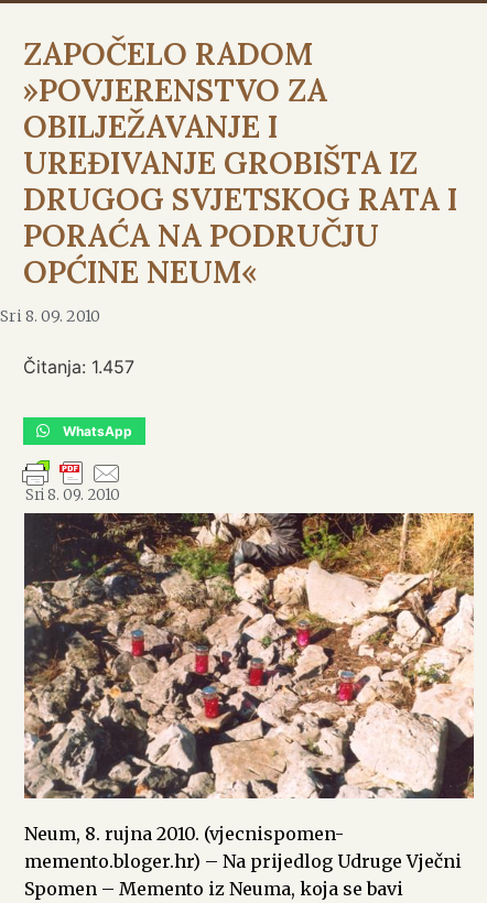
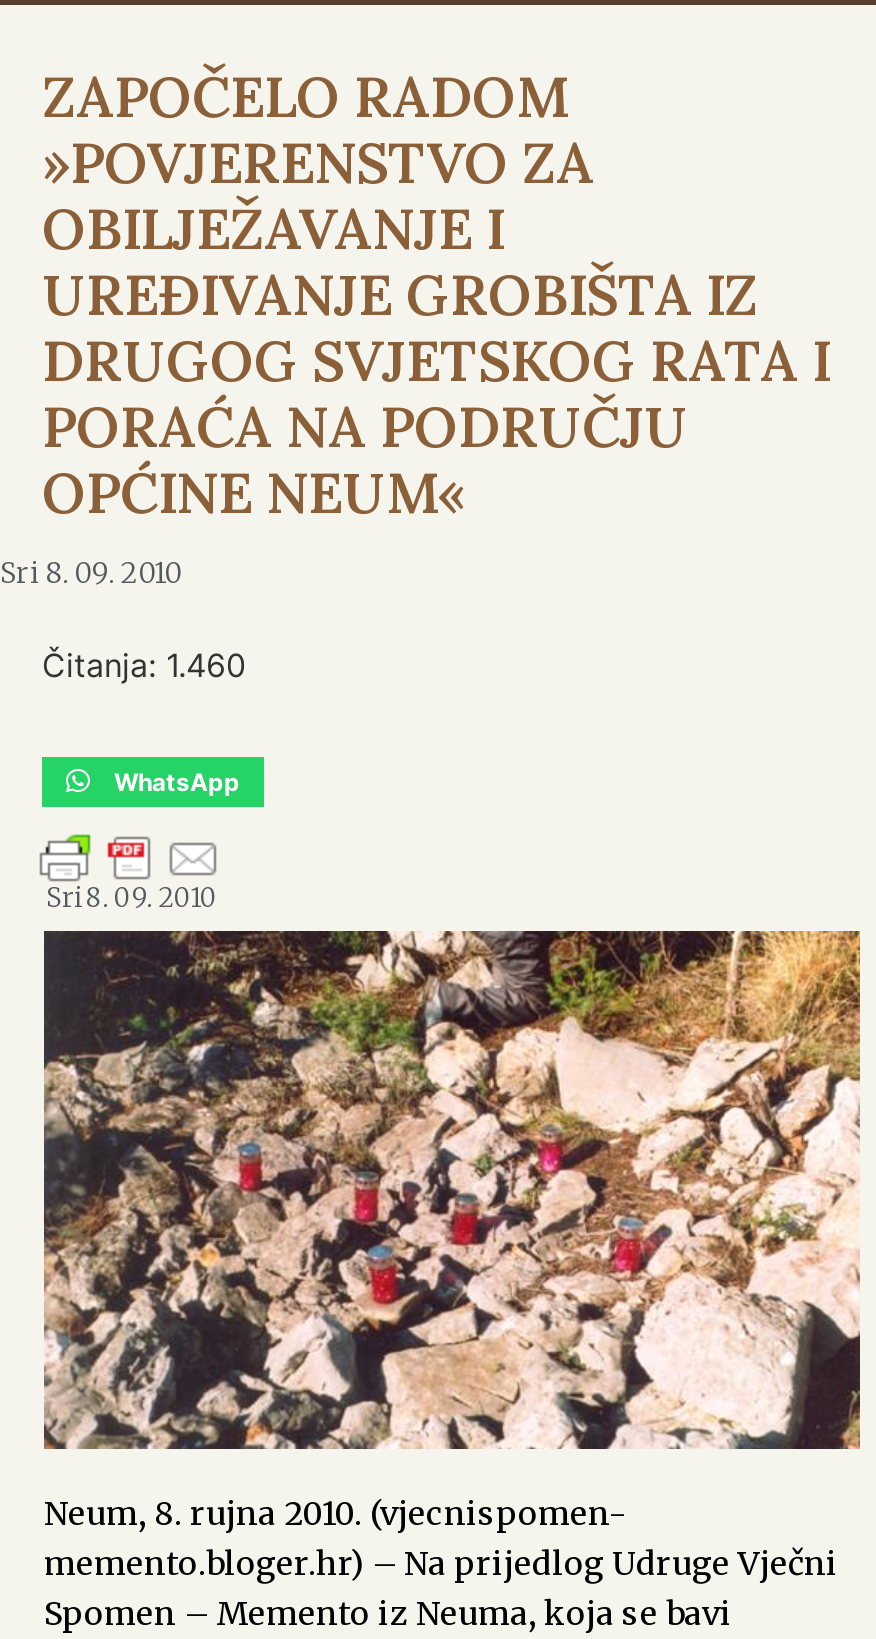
[23,356,134,378] Čitanja: 1.457 -> [42,646,246,686] Čitanja: 1.460

